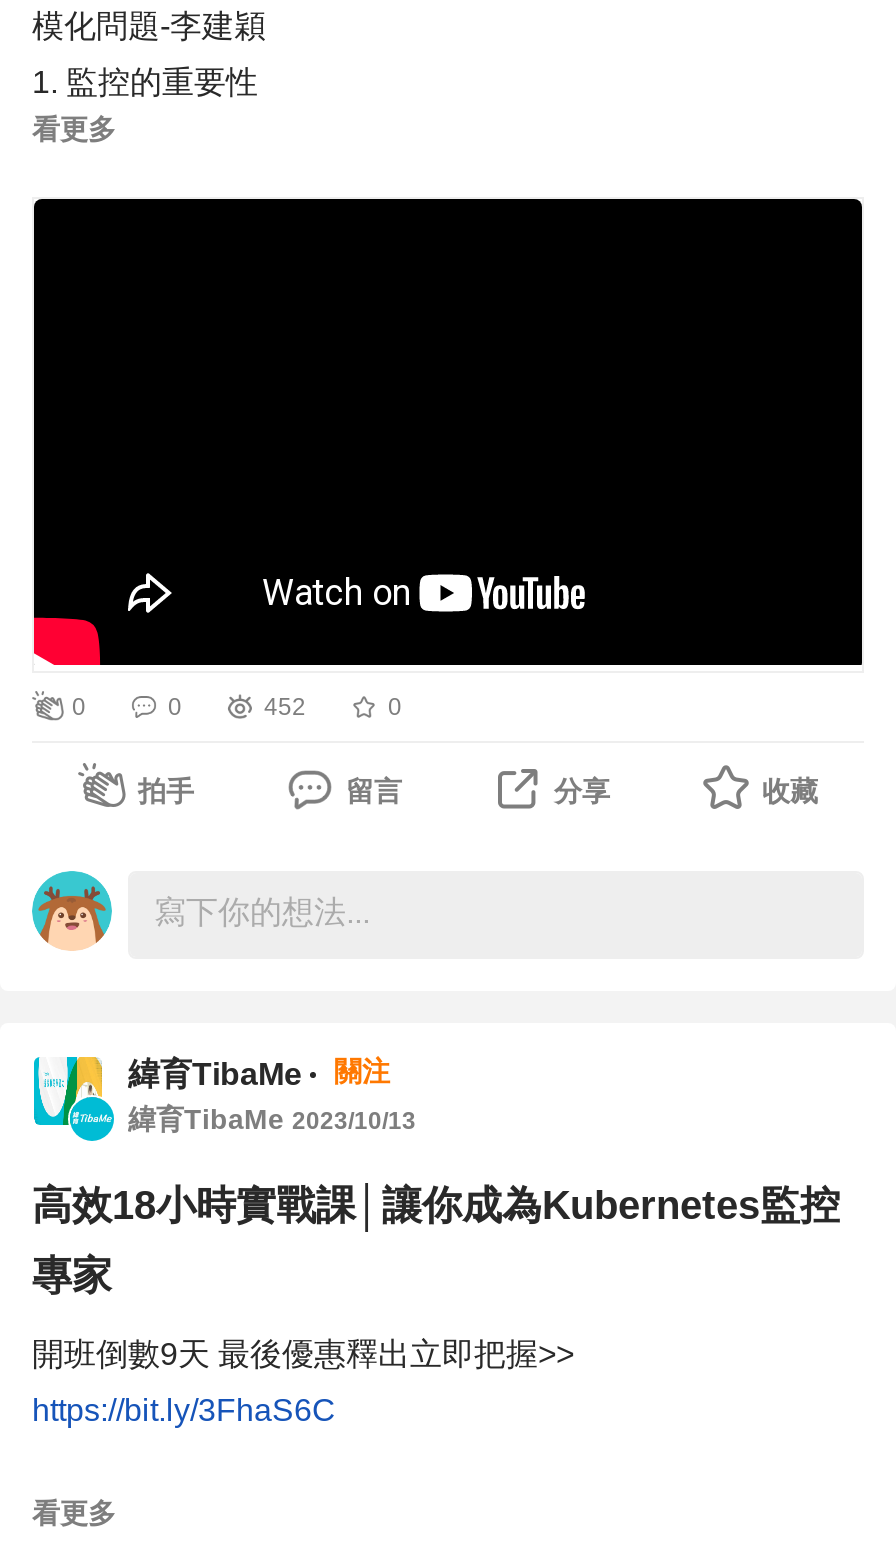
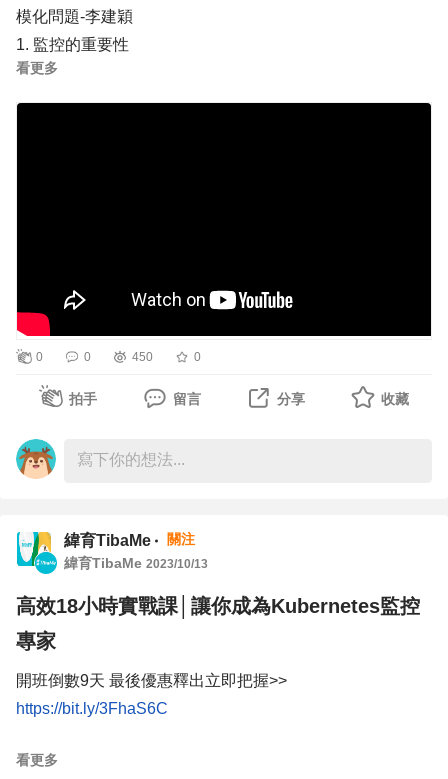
[264,693,306,721] 452 -> [132,350,153,364] 450

